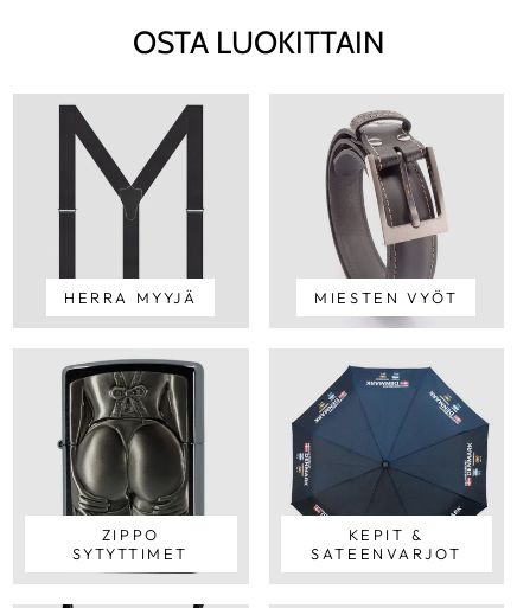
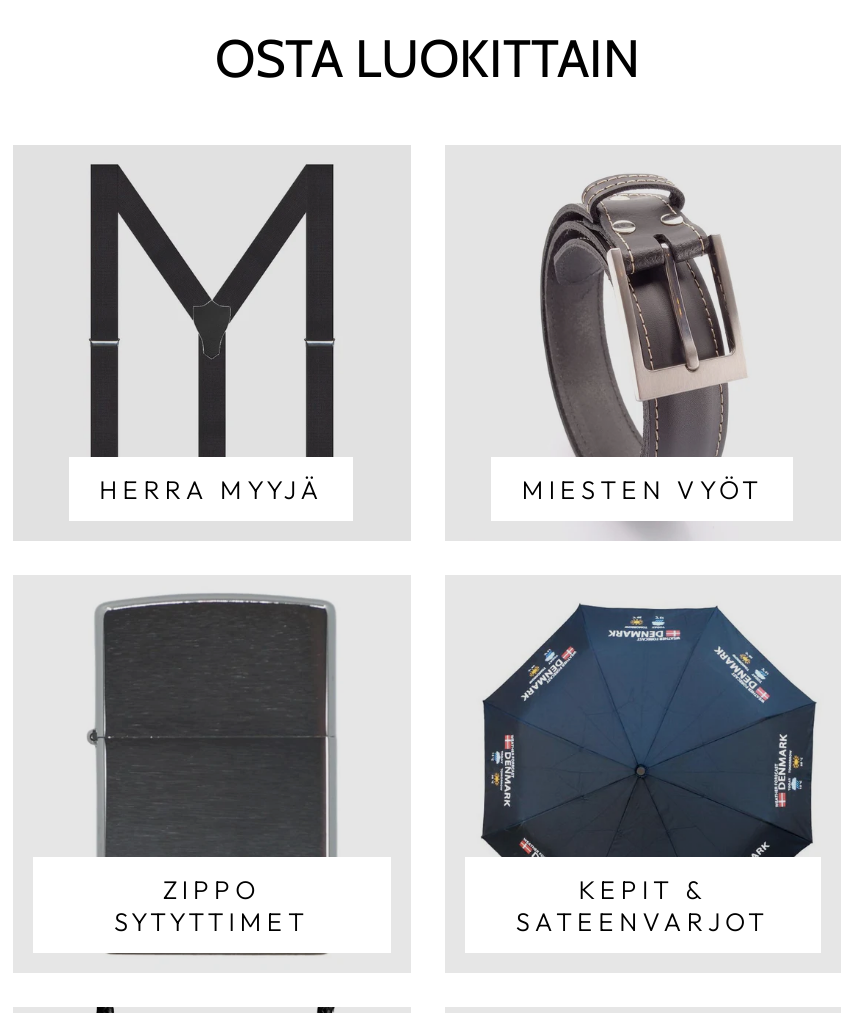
[60,360,203,516] [image] -> [99,597,331,857] [image]

